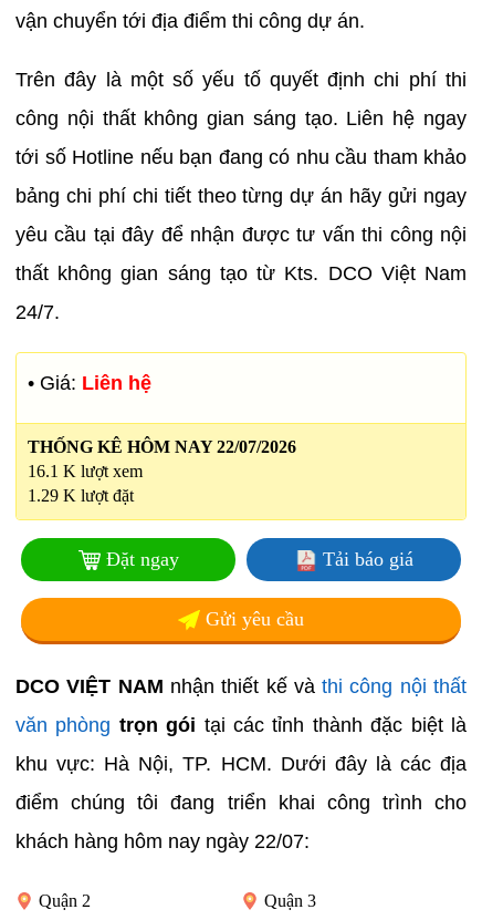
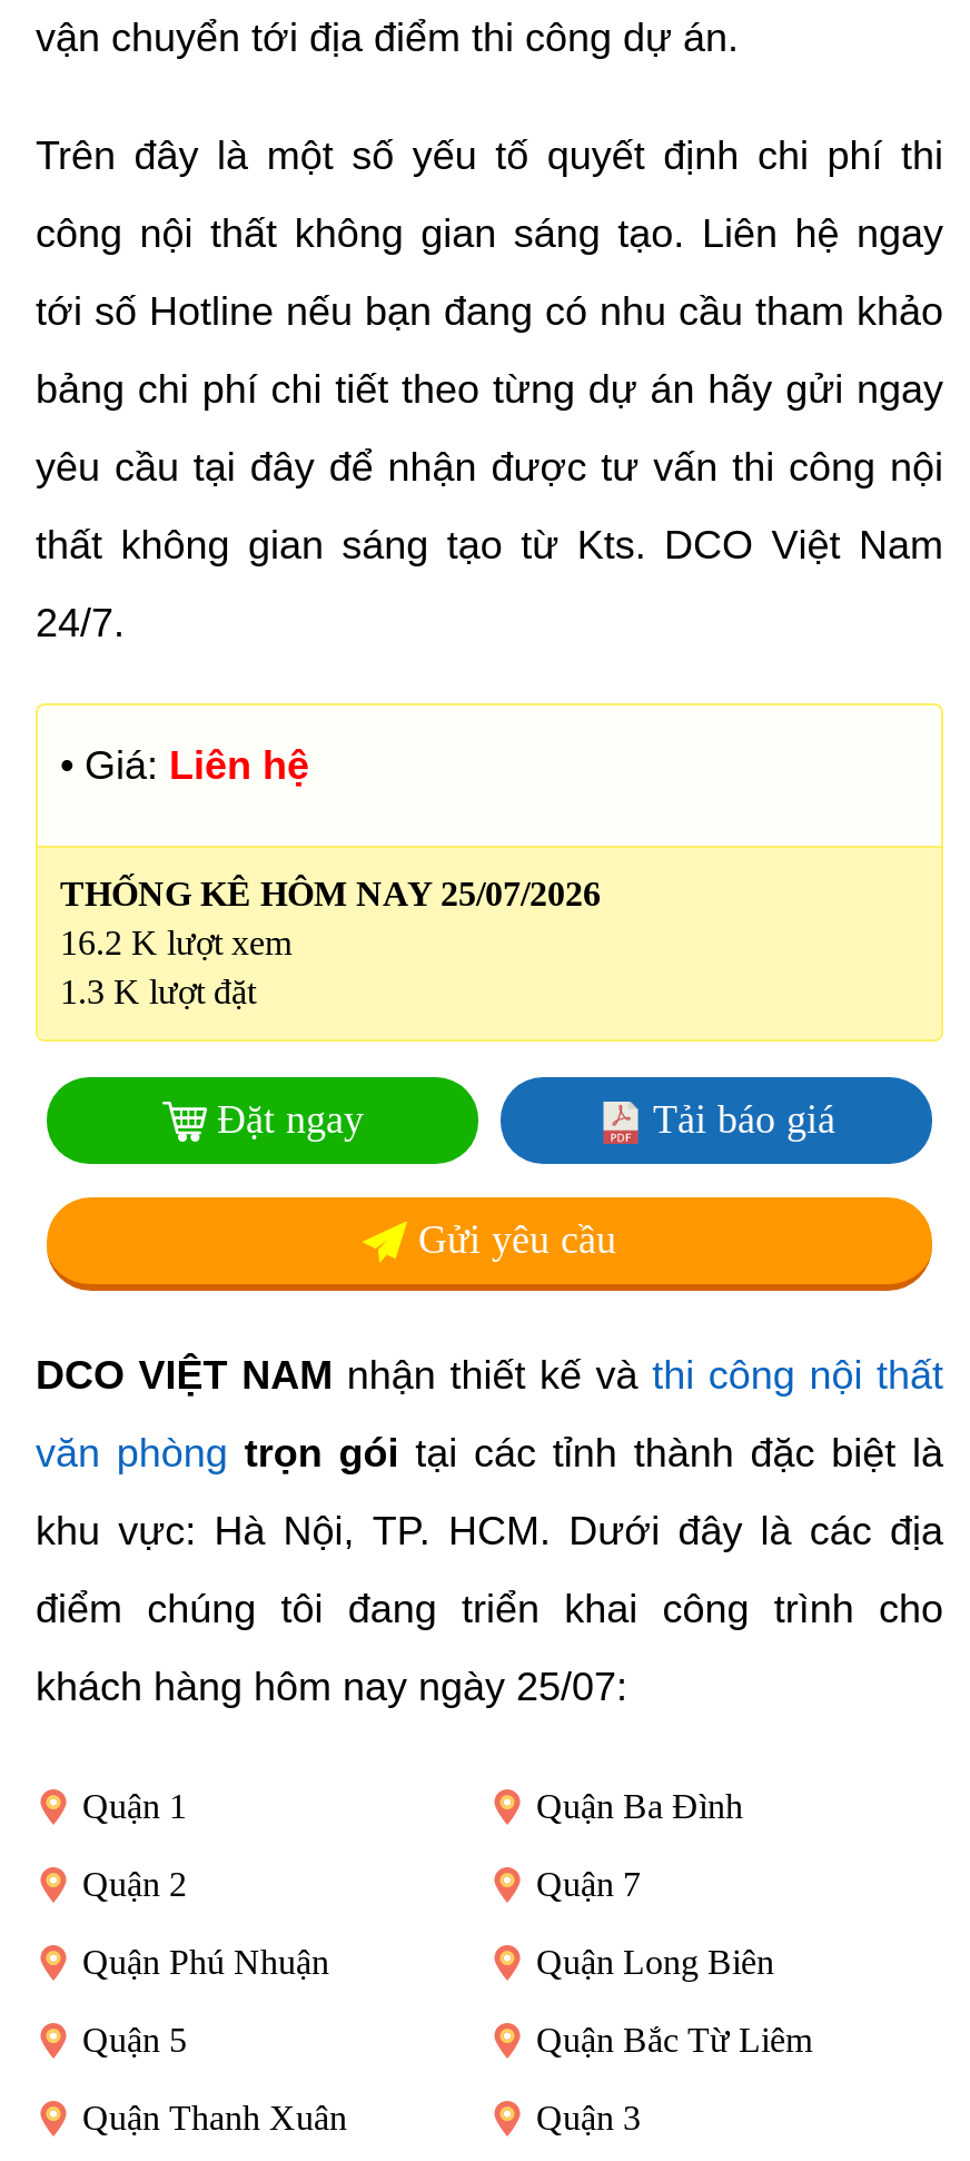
[28,437,296,456] THỐNG KÊ HÔM NAY 22/07/2026 -> [60,875,601,912] THỐNG KÊ HÔM NAY 25/07/2026
[28,462,143,480] 16.1 K lượt xem -> [60,924,291,961] 16.2 K lượt xem
[28,486,134,505] 1.29 K lượt đặt -> [60,973,256,1010] 1.3 K lượt đặt
[15,830,310,852] khách hàng hôm nay ngày 22/07: -> [36,1665,743,1825] khách hàng hôm nay ngày 25/07: | Quận 1 | Quận Ba Đình
none -> [82,1865,812,2137] Quận 7 | Quận Phú Nhuận | Quận Long Biên | Quận 5 | Quận Bắc Từ Liêm | Quận Thanh Xuân

